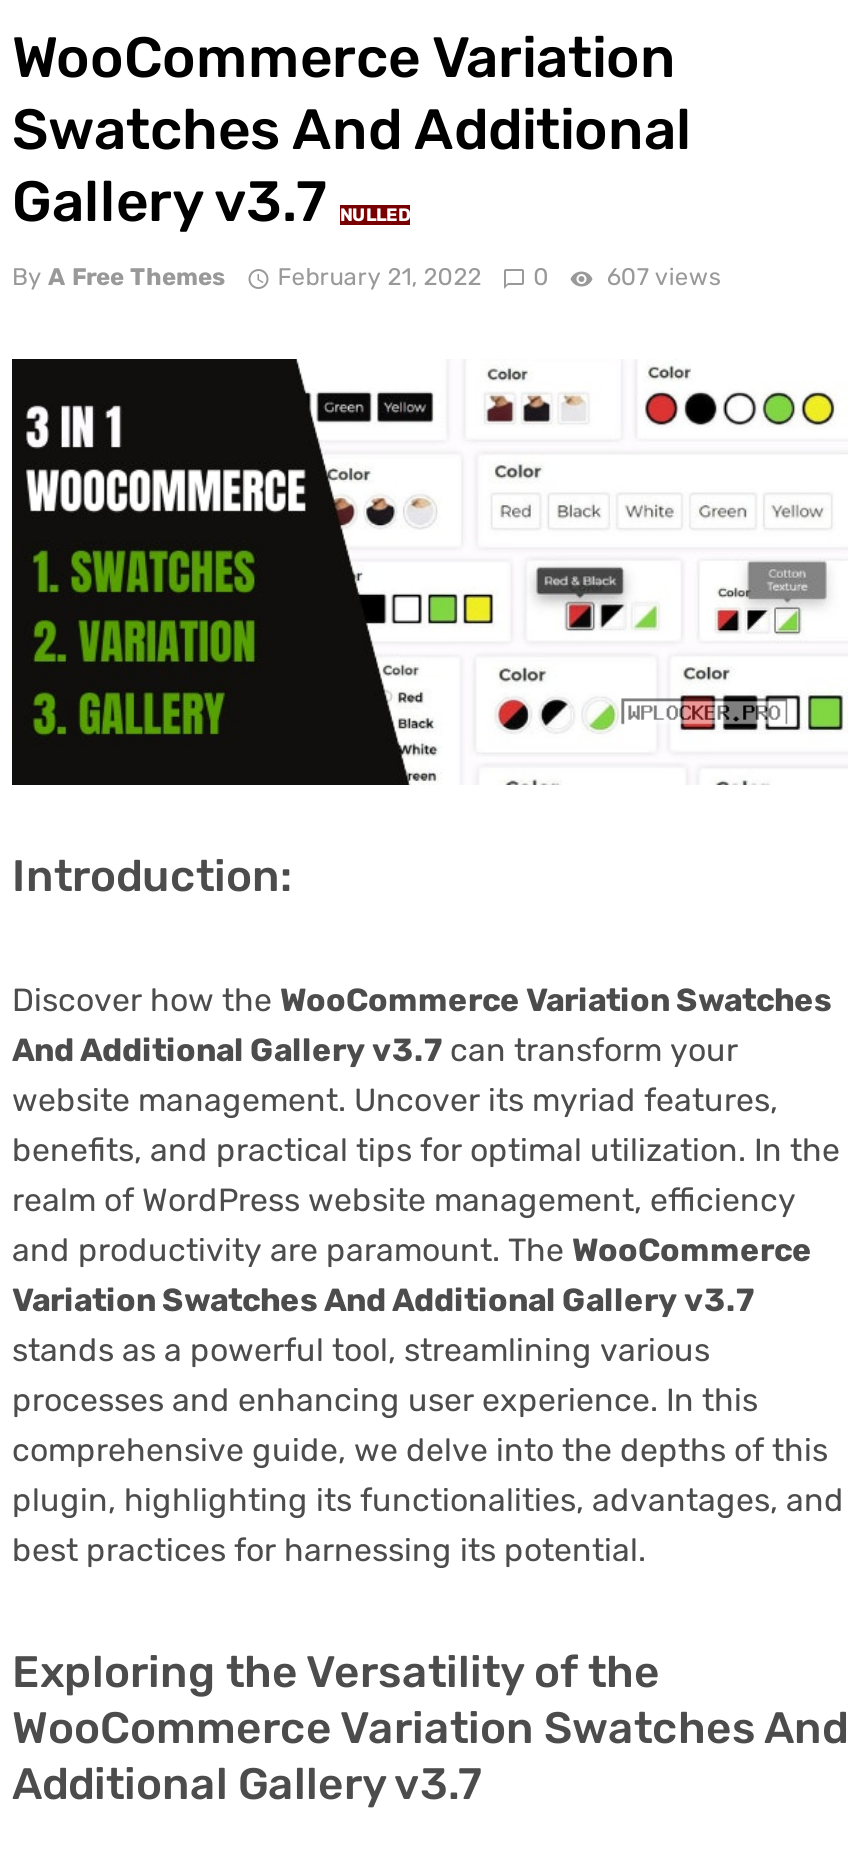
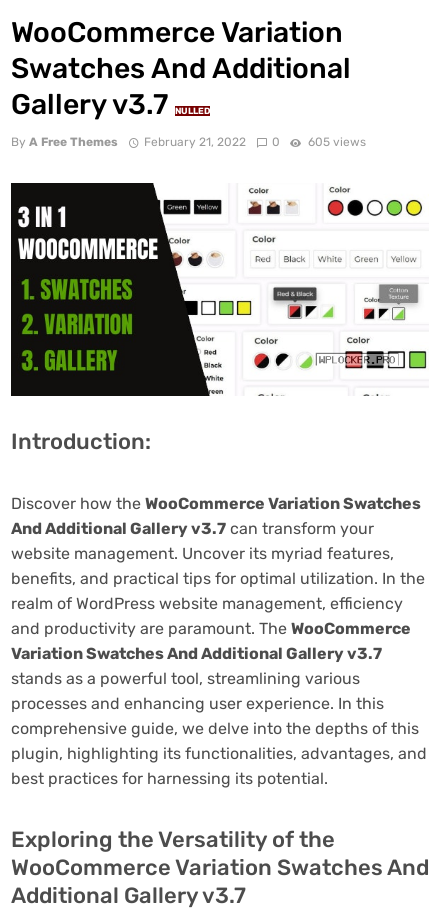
[12,264,721,292] By A Free Themes February 21, 2022 0 607 views -> [11,135,366,149] By A Free Themes February 21, 2022 0 605 views

